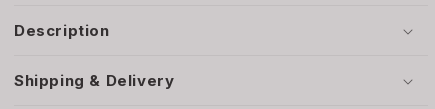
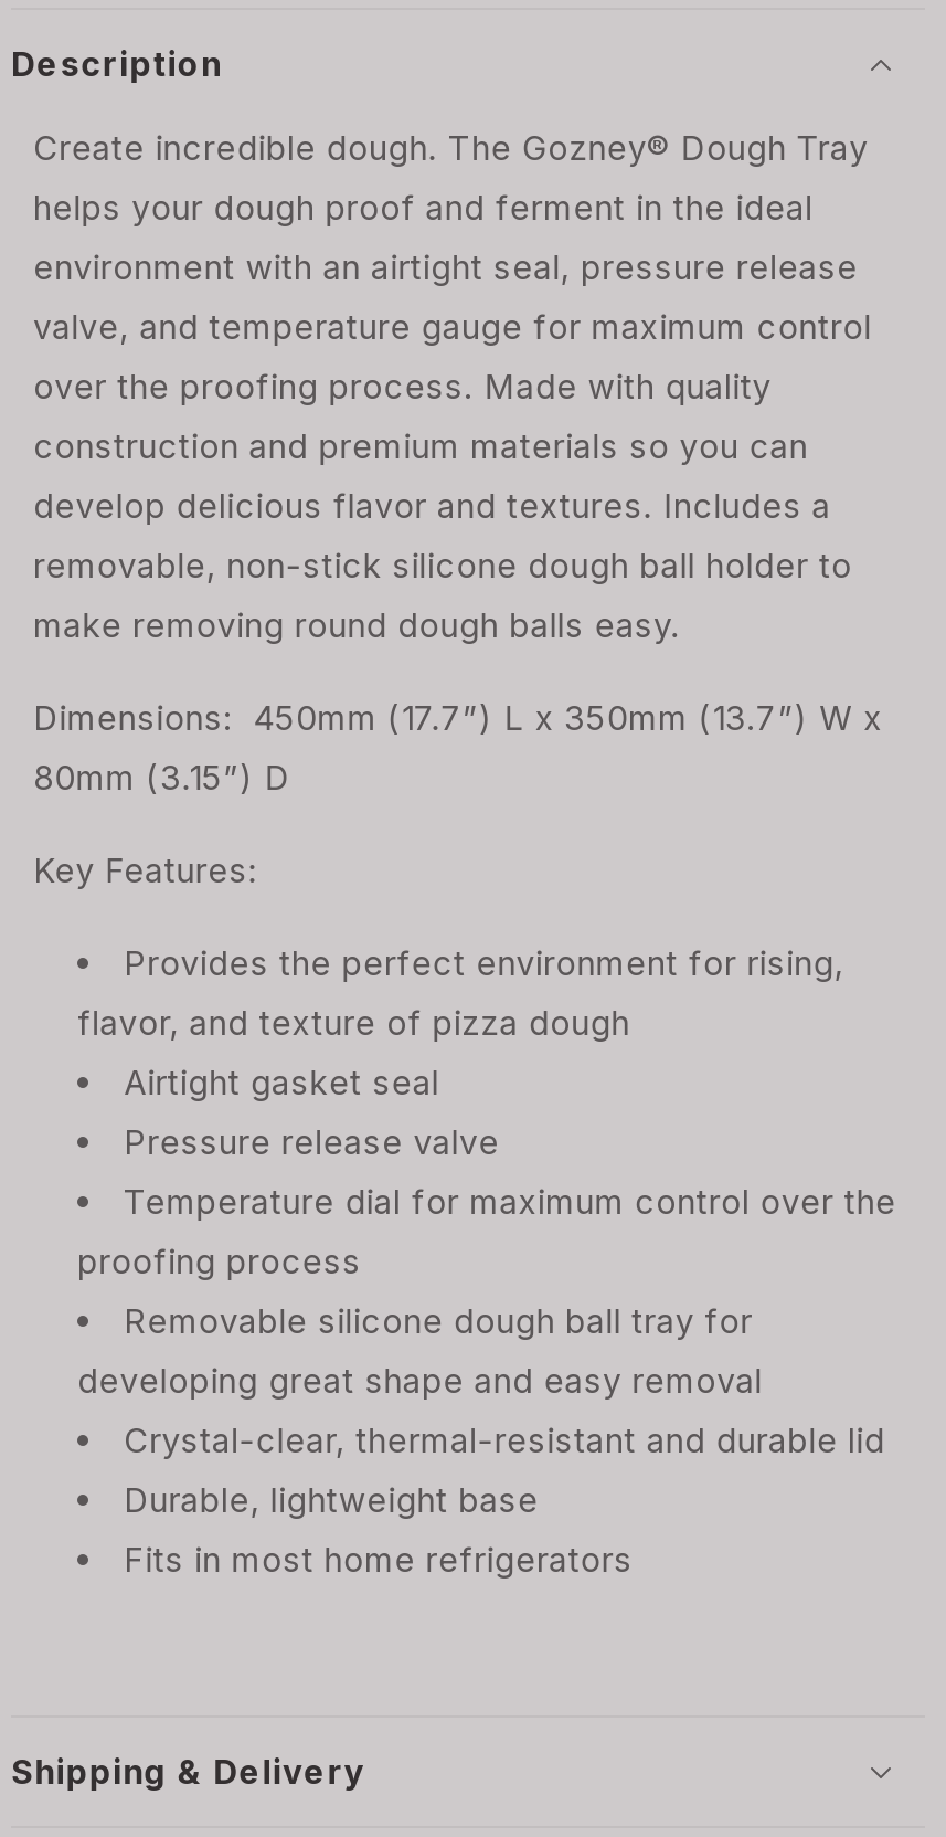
none -> [33,126,896,1580] Create incredible dough. The Gozney® Dough Tray | helps your dough proof and ferment in the ideal | environment with an airtight seal, pressure release | valve, and temperature gauge for maximum control | over the proofing process. Made with quality | construction and premium materials so you can | develop delicious flavor and textures. Includes a | removable, non-stick silicone dough ball holder to | make removing round dough balls easy. | Dimensions: 450mm (17.7”) L x 350mm (13.7”) W x | 80mm (3.15”) D | Key Features: | Provides the perfect environment for rising, | flavor, and texture of pizza dough | Airtight gasket seal | Pressure release valve | Temperature dial for maximum control over the | proofing process | Removable silicone dough ball tray for | developing great shape and easy removal | Crystal-clear, thermal-resistant and durable lid | Durable, lightweight base | Fits in most home refrigerators

